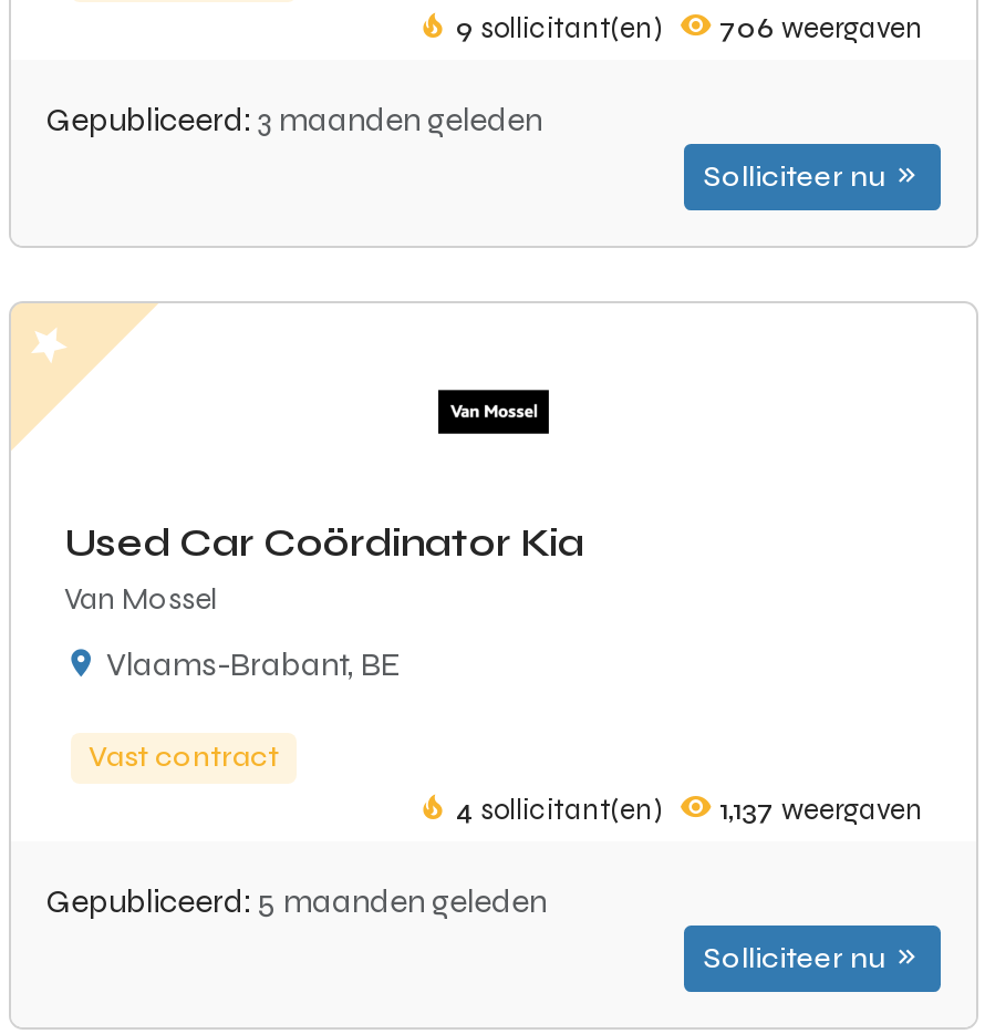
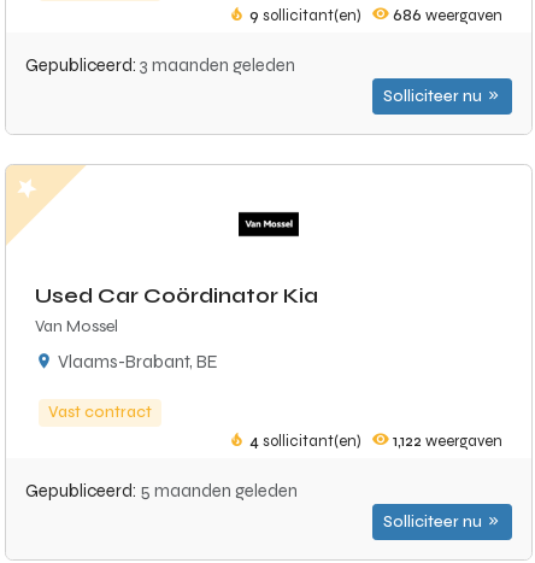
[449,11,923,46] 9 sollicitant(en) 706 weergaven -> [246,6,502,25] 9 sollicitant(en) 686 weergaven
[449,793,923,828] 4 sollicitant(en) 1,137 weergaven -> [246,432,502,451] 4 sollicitant(en) 1,122 weergaven

